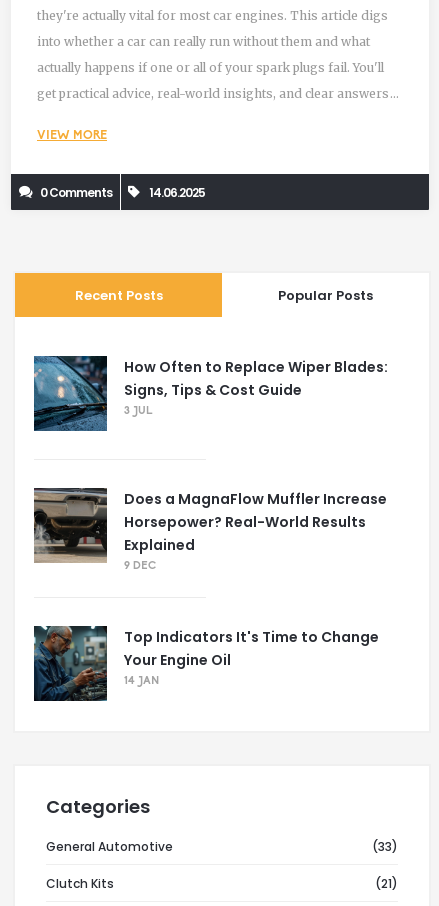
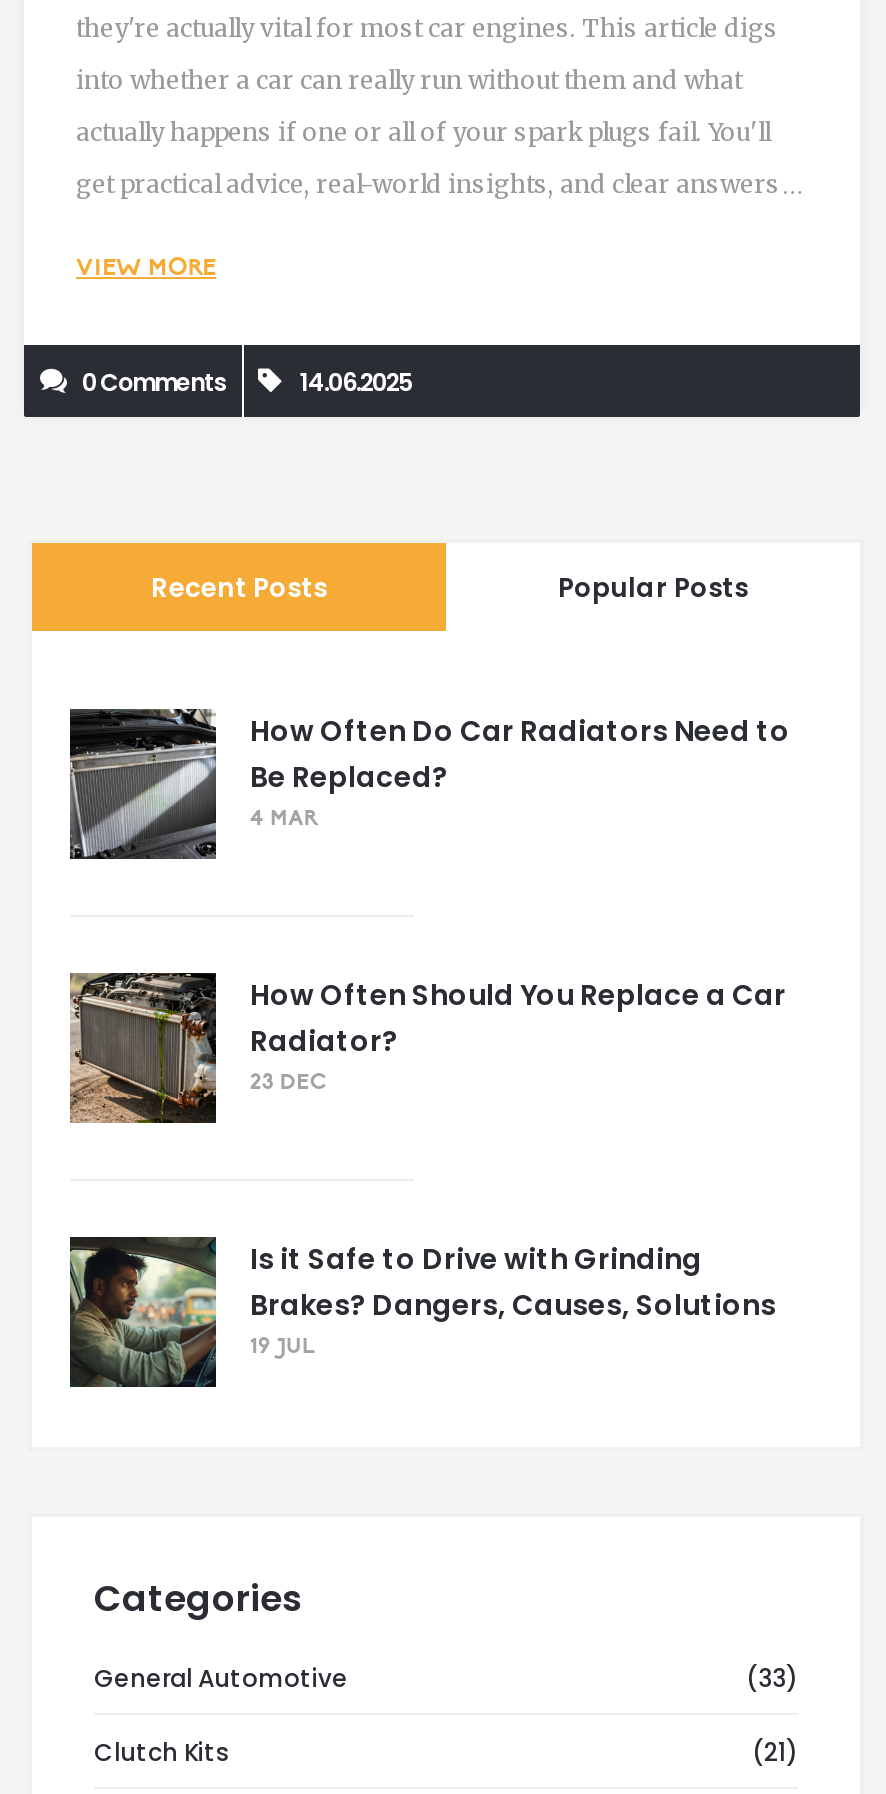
[33,355,388,432] [image] | How Often to Replace Wiper Blades: | Signs, Tips & Cost Guide | 3 JUL -> [68,707,790,861] [image] | How Often Do Car Radiators Need to | Be Replaced? | 4 MAR
[34,487,387,572] [image] | Does a MagnaFlow Muffler Increase | Horsepower? Real-World Results | Explained | 9 DEC -> [72,971,786,1125] [image] | How Often Should You Replace a Car | Radiator? | 23 DEC
[34,626,379,702] [image] | Top Indicators It's Time to Change | Your Engine Oil | 14 JAN -> [70,1235,776,1389] [image] | Is it Safe to Drive with Grinding | Brakes? Dangers, Causes, Solutions | 19 JUL

